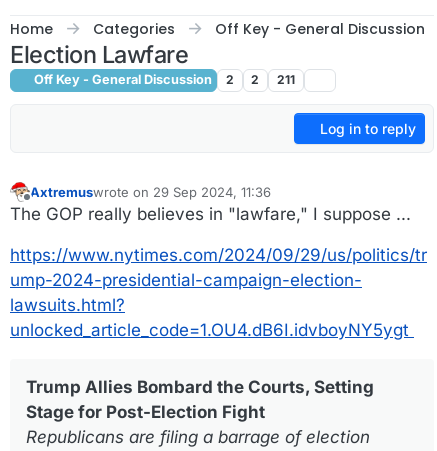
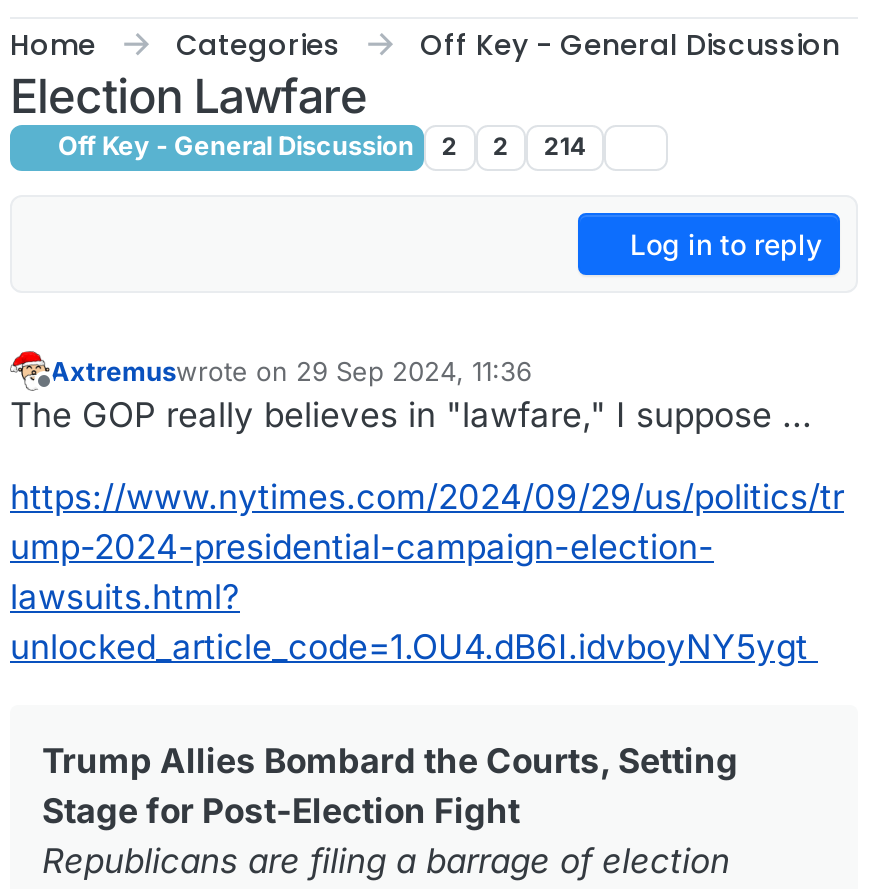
[31,72,295,87] Off Key - General Discussion 2 2 211 -> [52,132,586,162] Off Key - General Discussion 2 2 214

